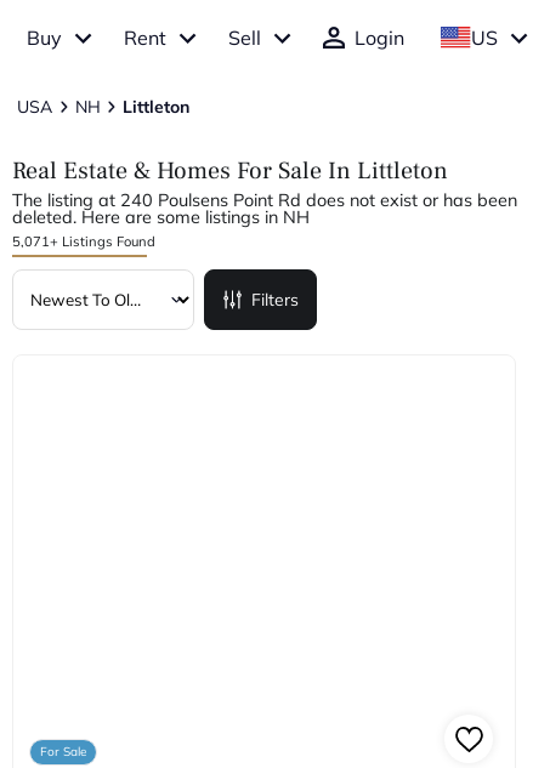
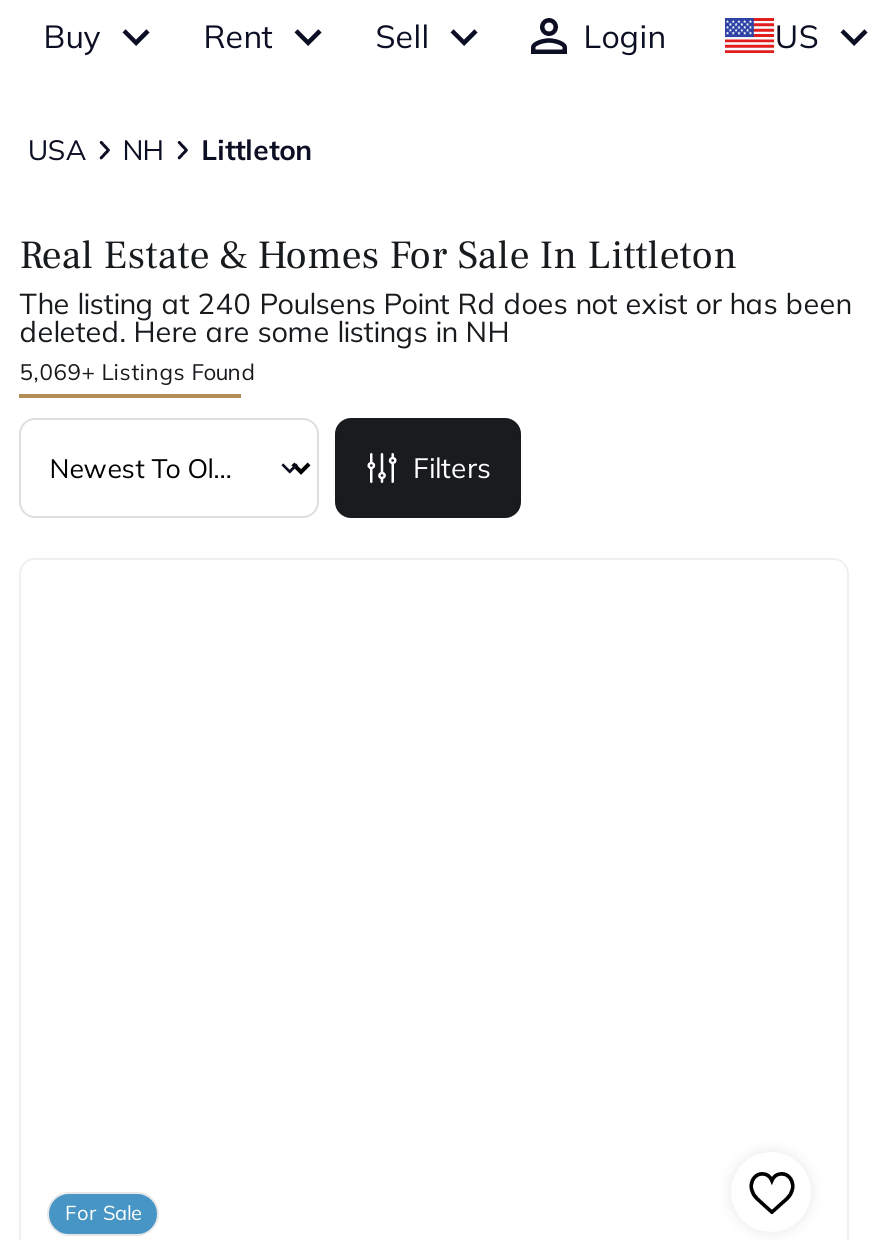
[12,233,156,250] 5,071+ Listings Found -> [19,358,255,386] 5,069+ Listings Found

